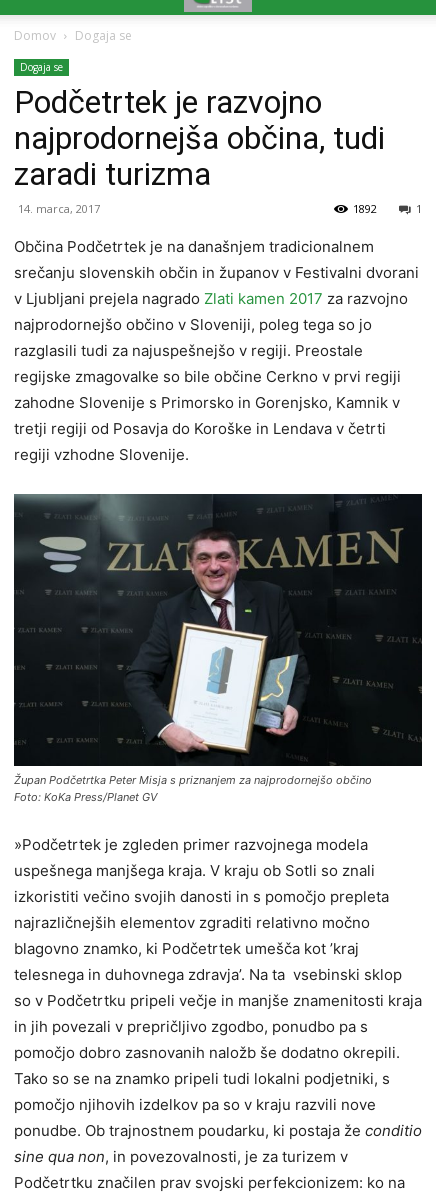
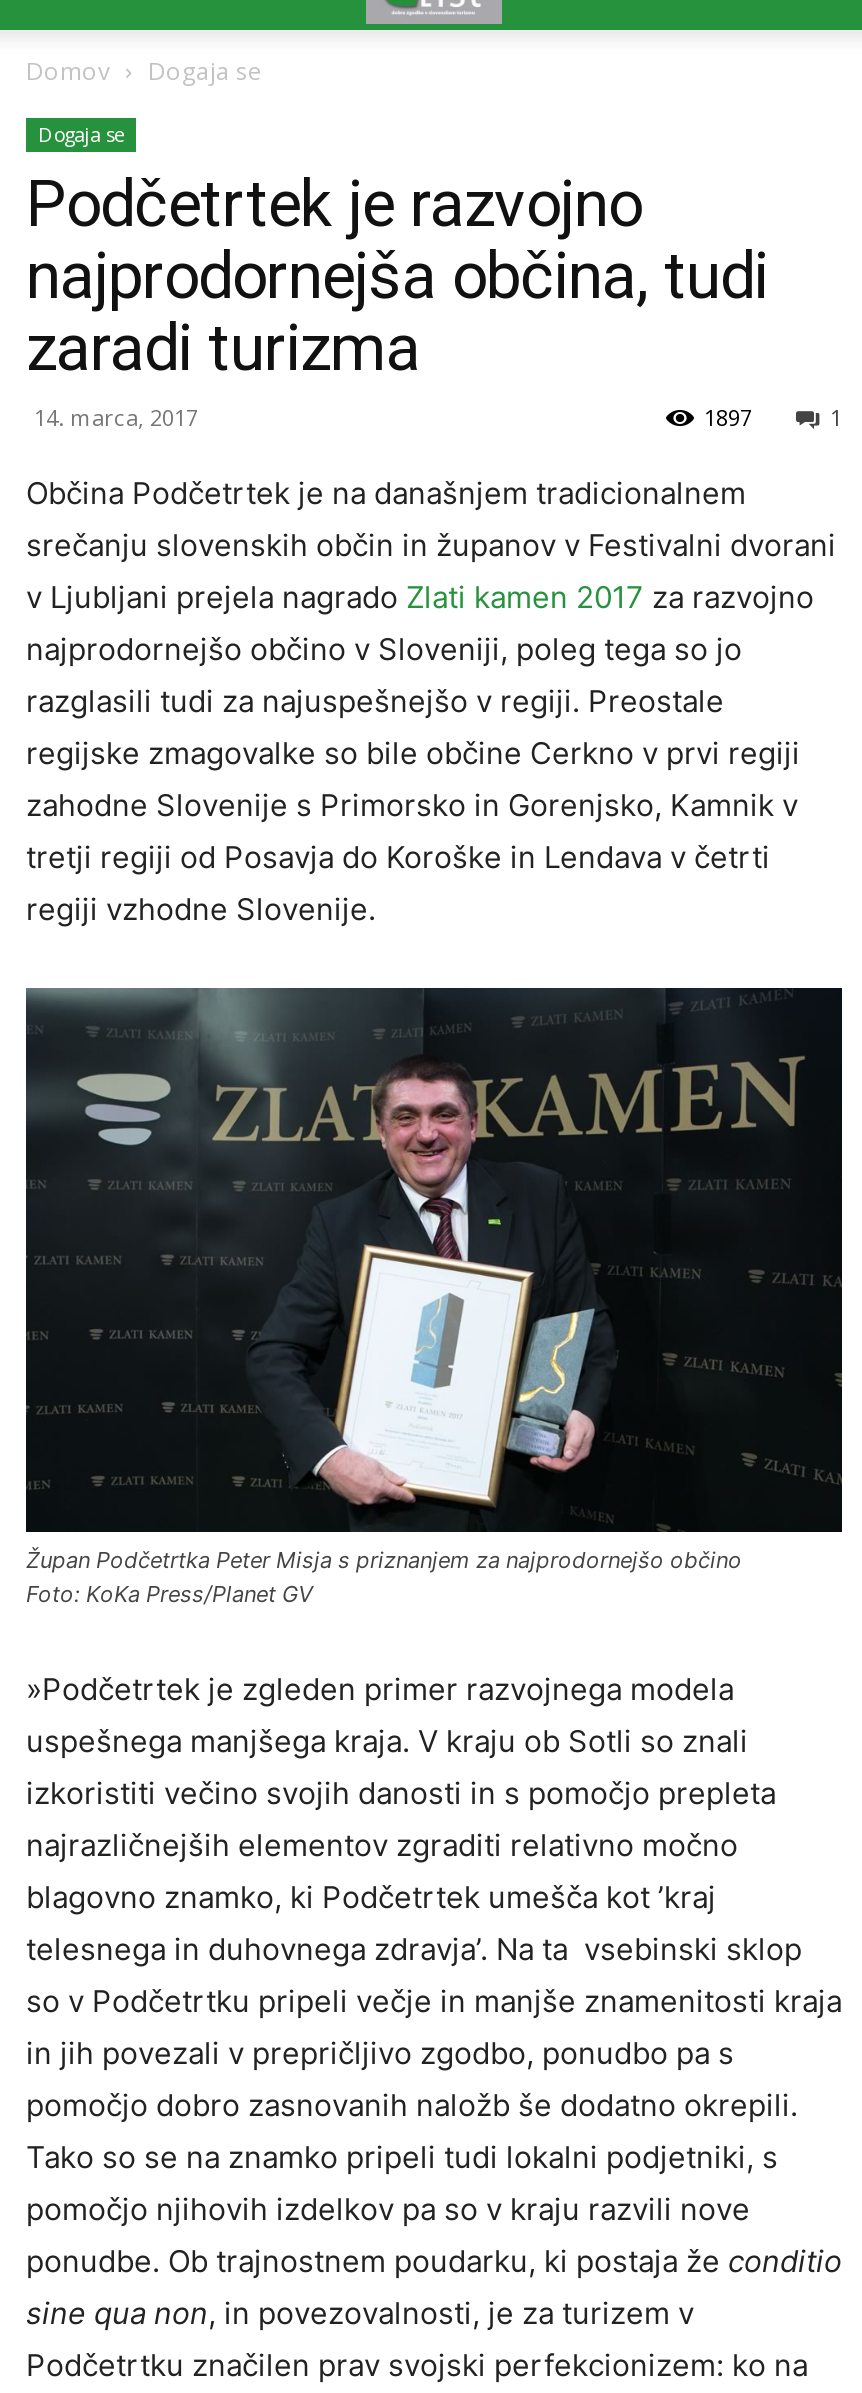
[353,201,377,216] 1892 -> [704,402,752,432] 1897

